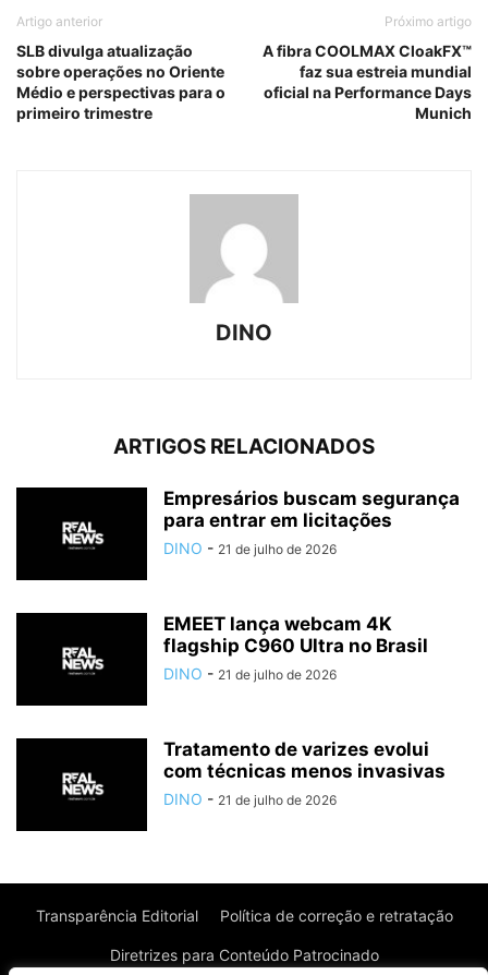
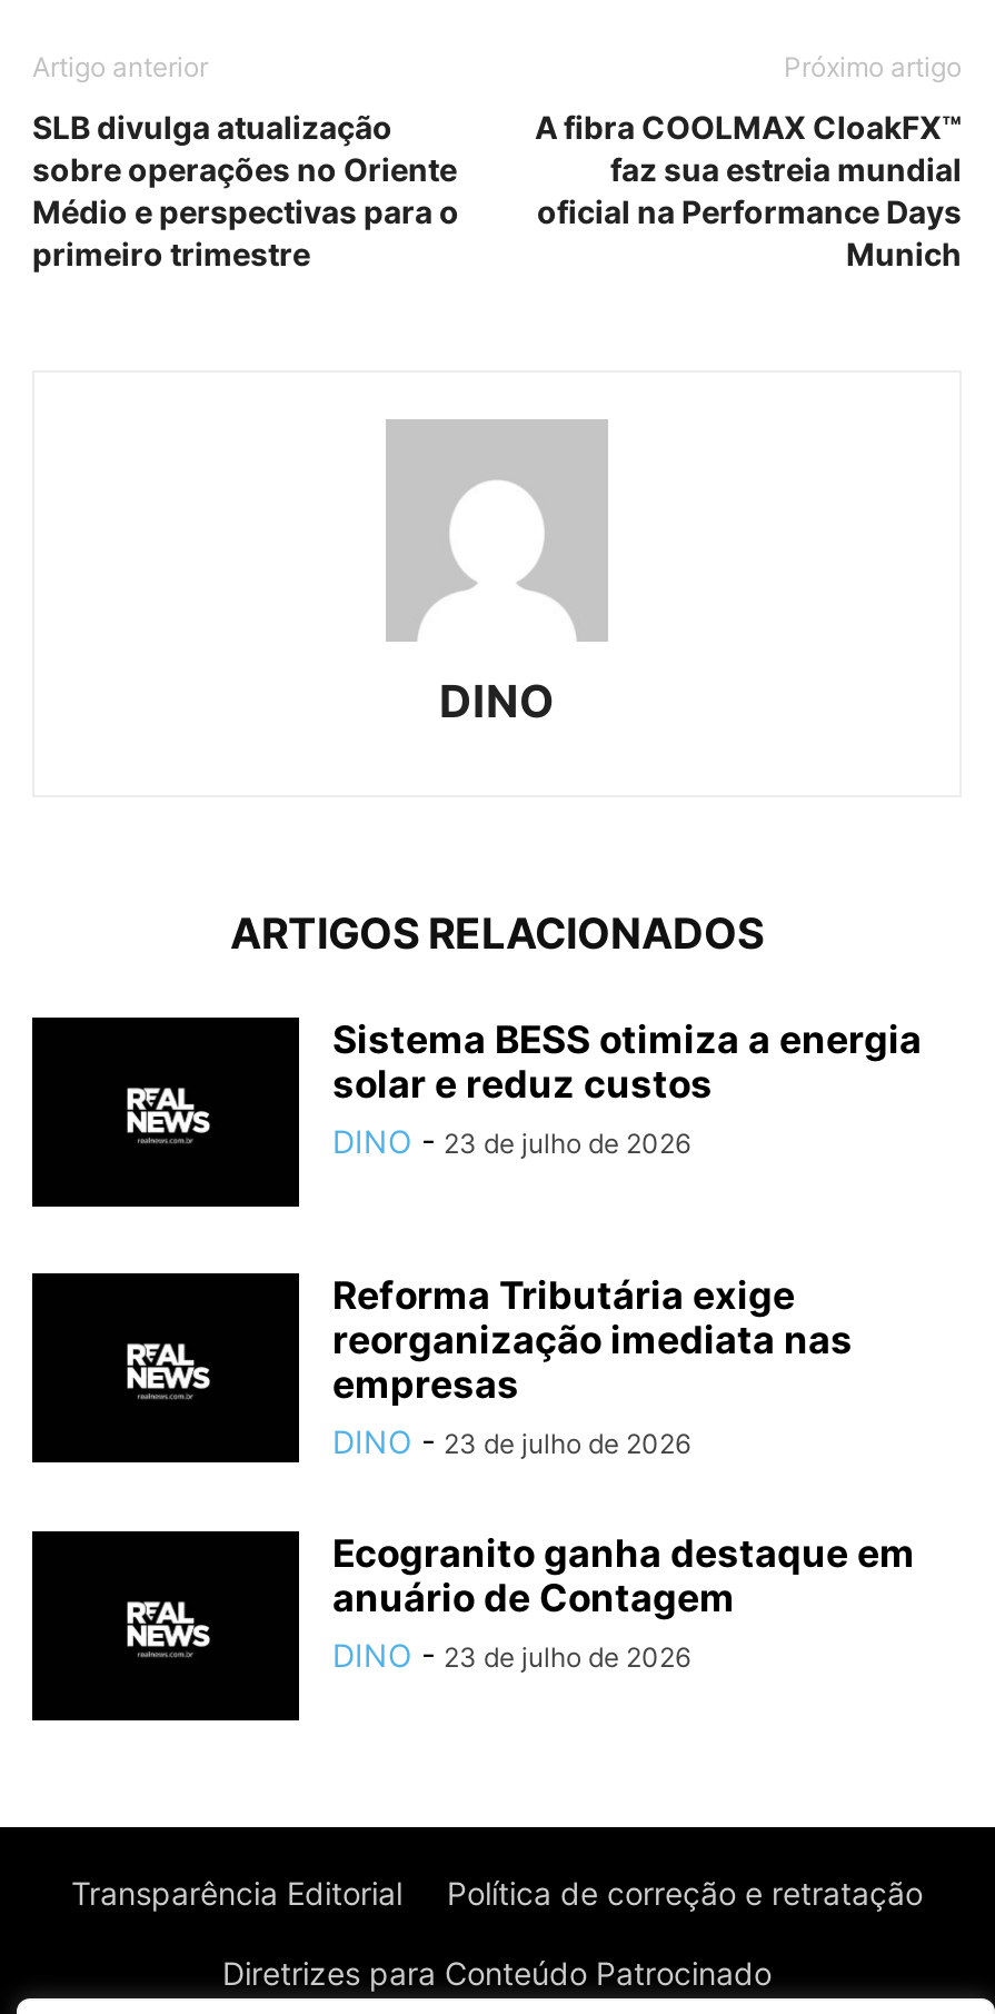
[163,487,460,557] Empresários buscam segurança | para entrar em licitações | DINO - 21 de julho de 2026 -> [332,1017,922,1159] Sistema BESS otimiza a energia | solar e reduz custos | DINO - 23 de julho de 2026
[163,613,428,682] EMEET lança webcam 4K | flagship C960 Ultra no Brasil | DINO - 21 de julho de 2026 -> [332,1273,853,1460] Reforma Tributária exige | reorganização imediata nas | empresas | DINO - 23 de julho de 2026
[163,738,446,808] Tratamento de varizes evolui | com técnicas menos invasivas | DINO - 21 de julho de 2026 -> [332,1531,915,1673] Ecogranito ganha destaque em | anuário de Contagem | DINO - 23 de julho de 2026

